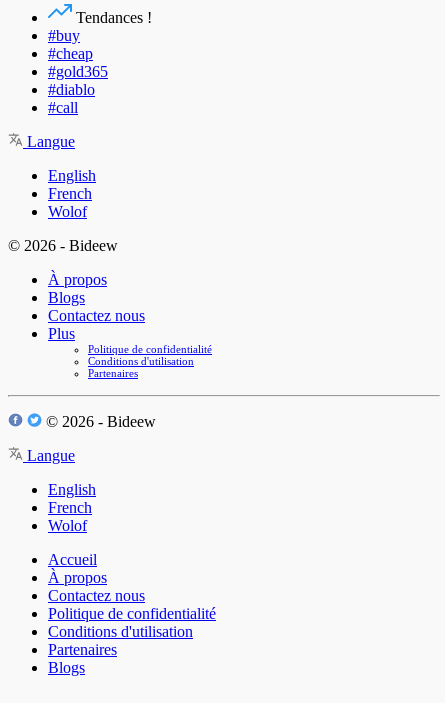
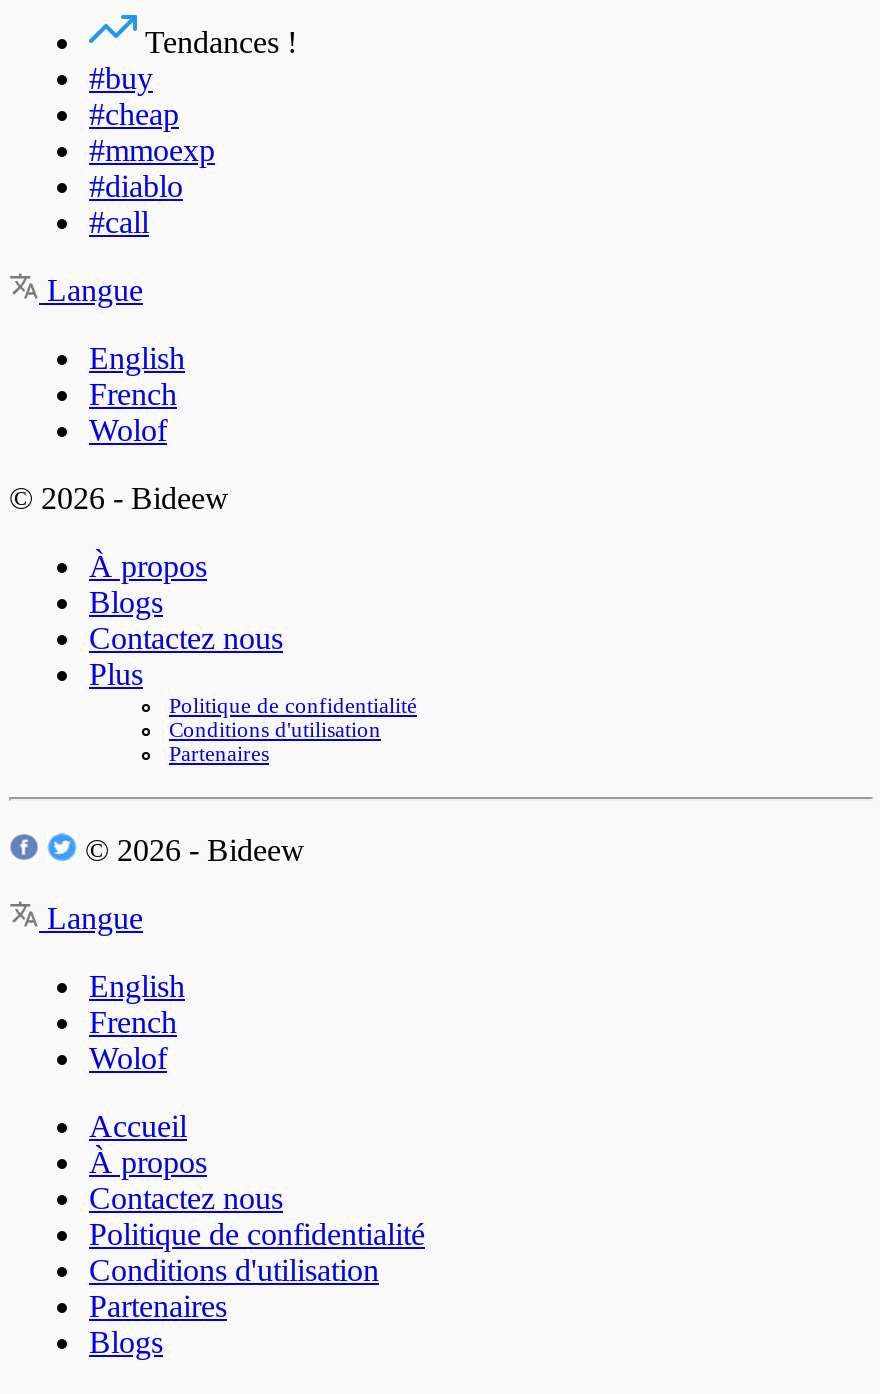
[48,63,108,80] #gold365 -> [89,133,215,167] #mmoexp

